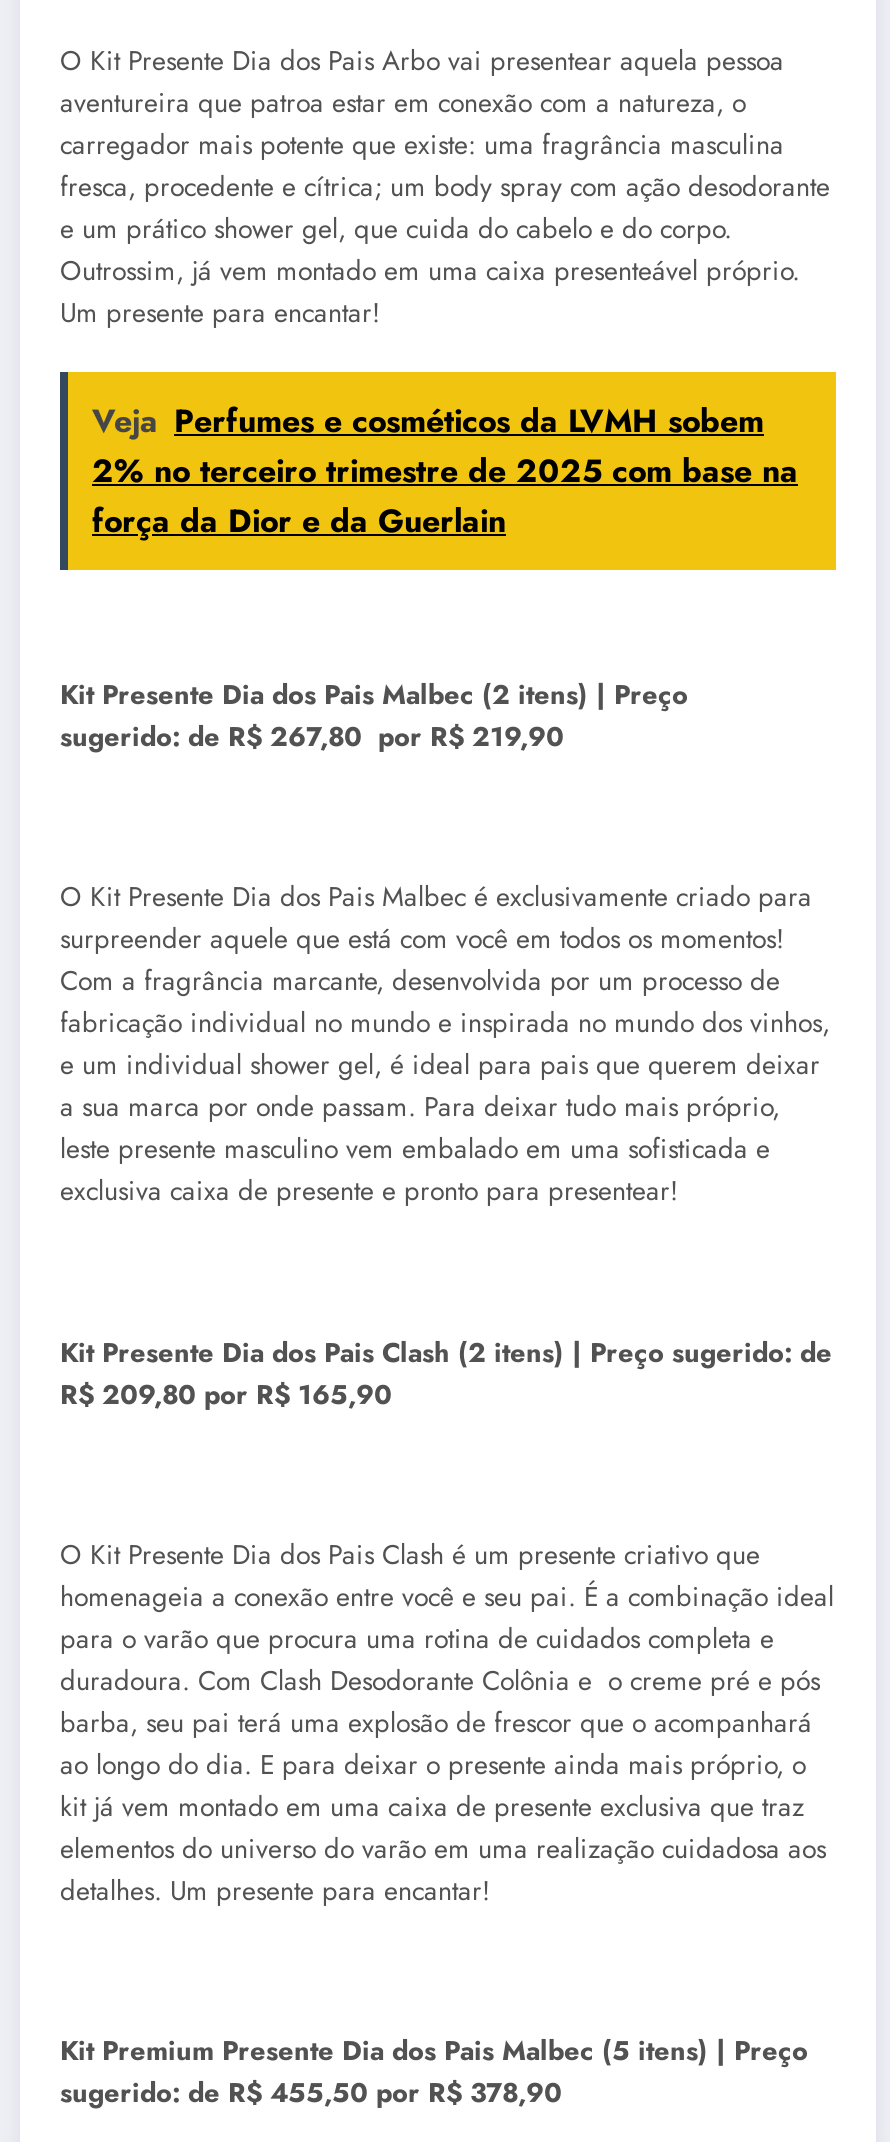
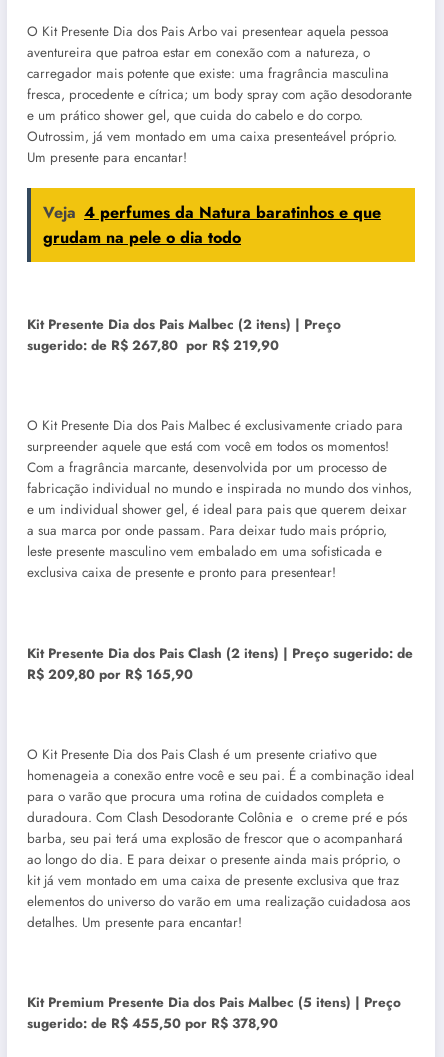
[92,397,798,543] Veja Perfumes e cosméticos da LVMH sobem | 2% no terceiro trimestre de 2025 com base na | força da Dior e da Guerlain -> [43,201,381,249] Veja 4 perfumes da Natura baratinhos e que | grudam na pele o dia todo

